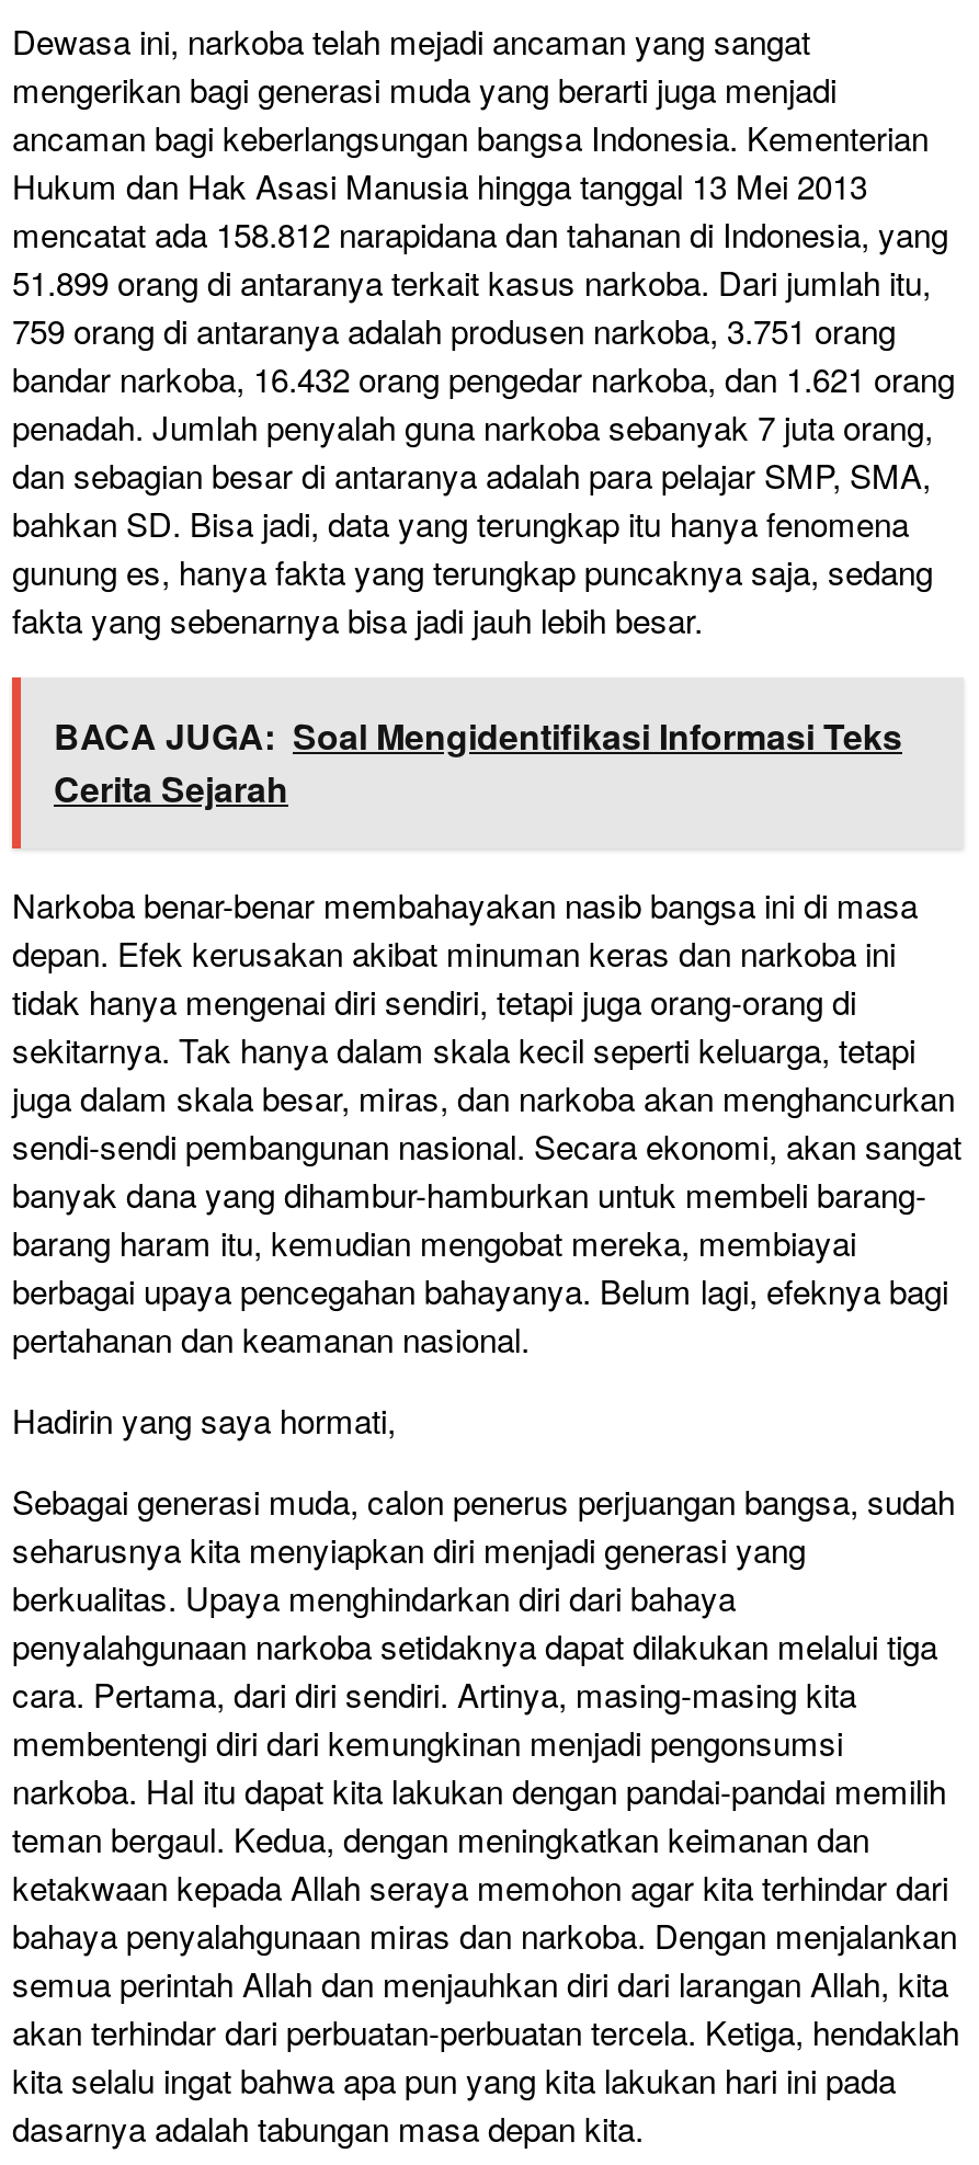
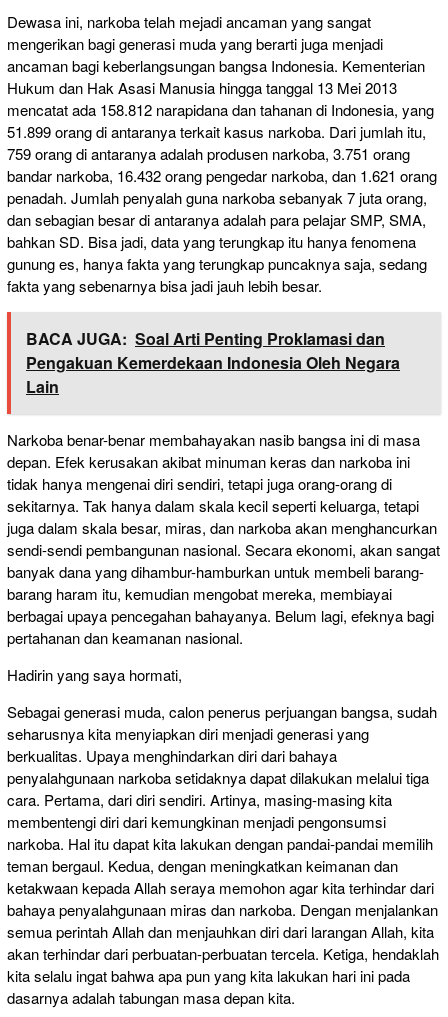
[54,710,902,813] BACA JUGA: Soal Mengidentifikasi Informasi Teks | Cerita Sejarah -> [26,327,400,398] BACA JUGA: Soal Arti Penting Proklamasi dan | Pengakuan Kemerdekaan Indonesia Oleh Negara | Lain

